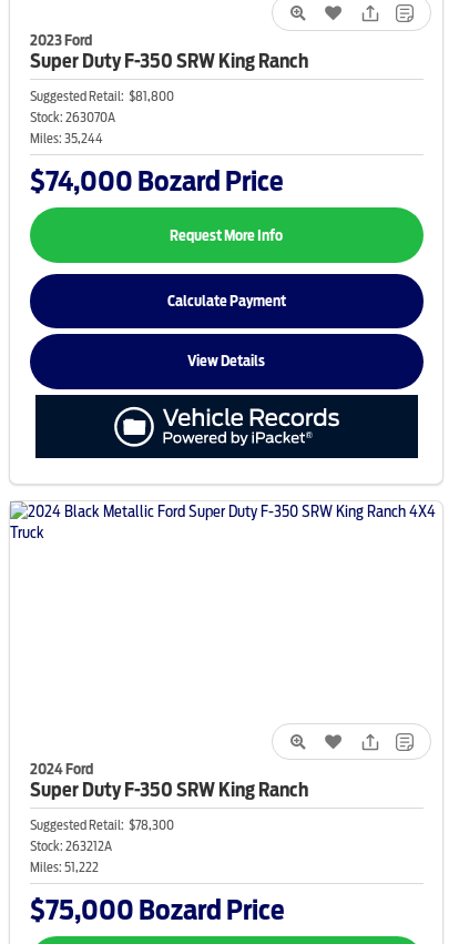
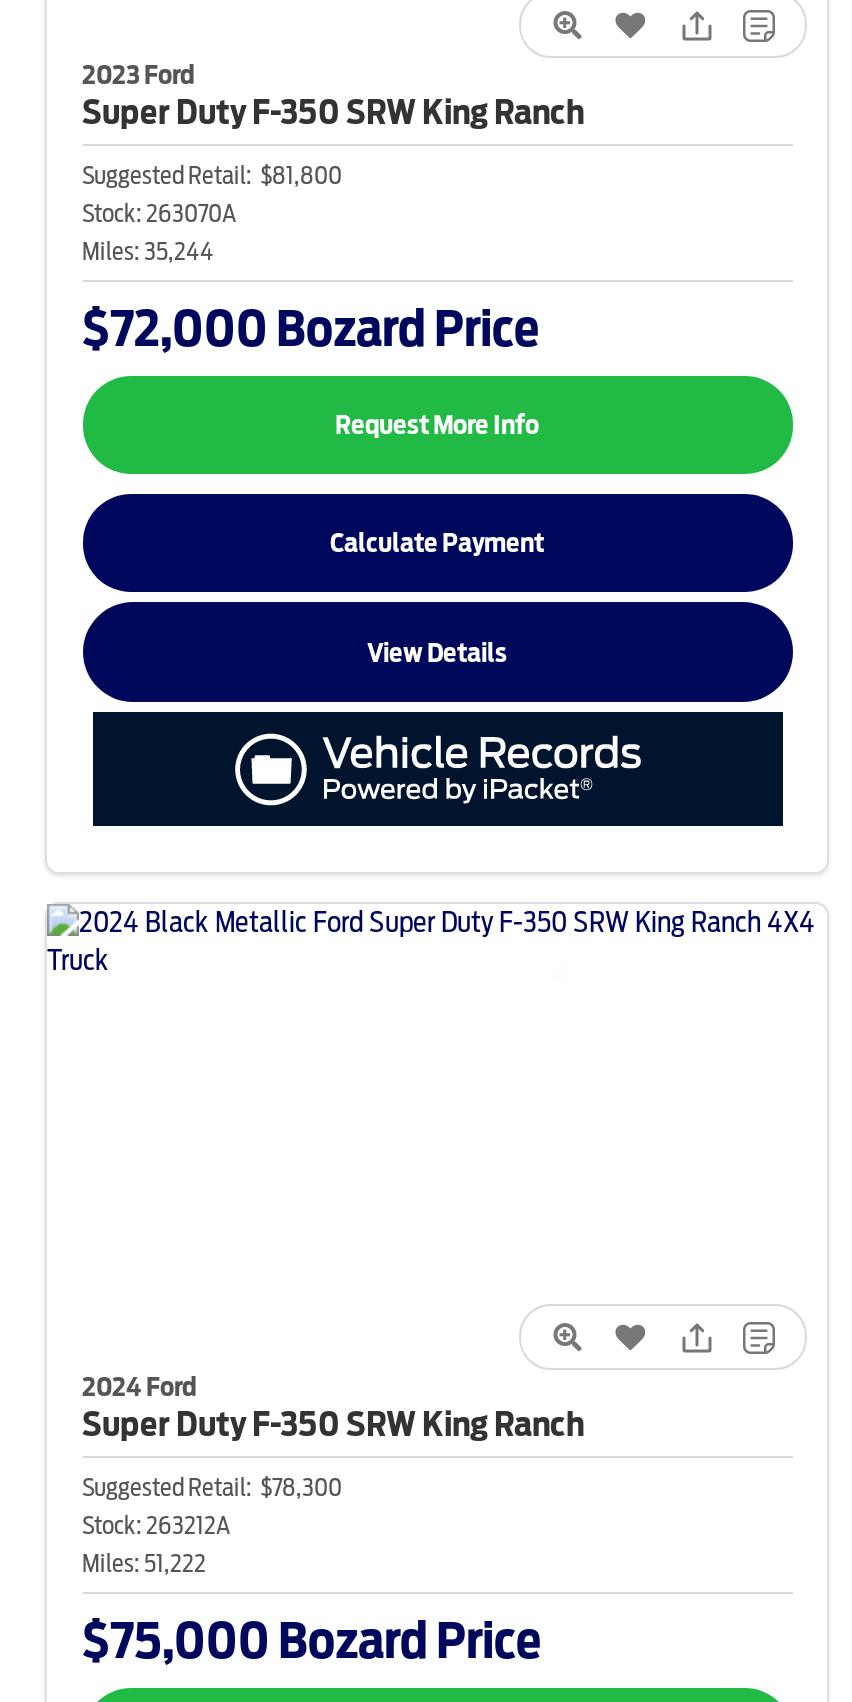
[29,165,283,198] $74,000 Bozard Price -> [82,297,540,357] $72,000 Bozard Price

